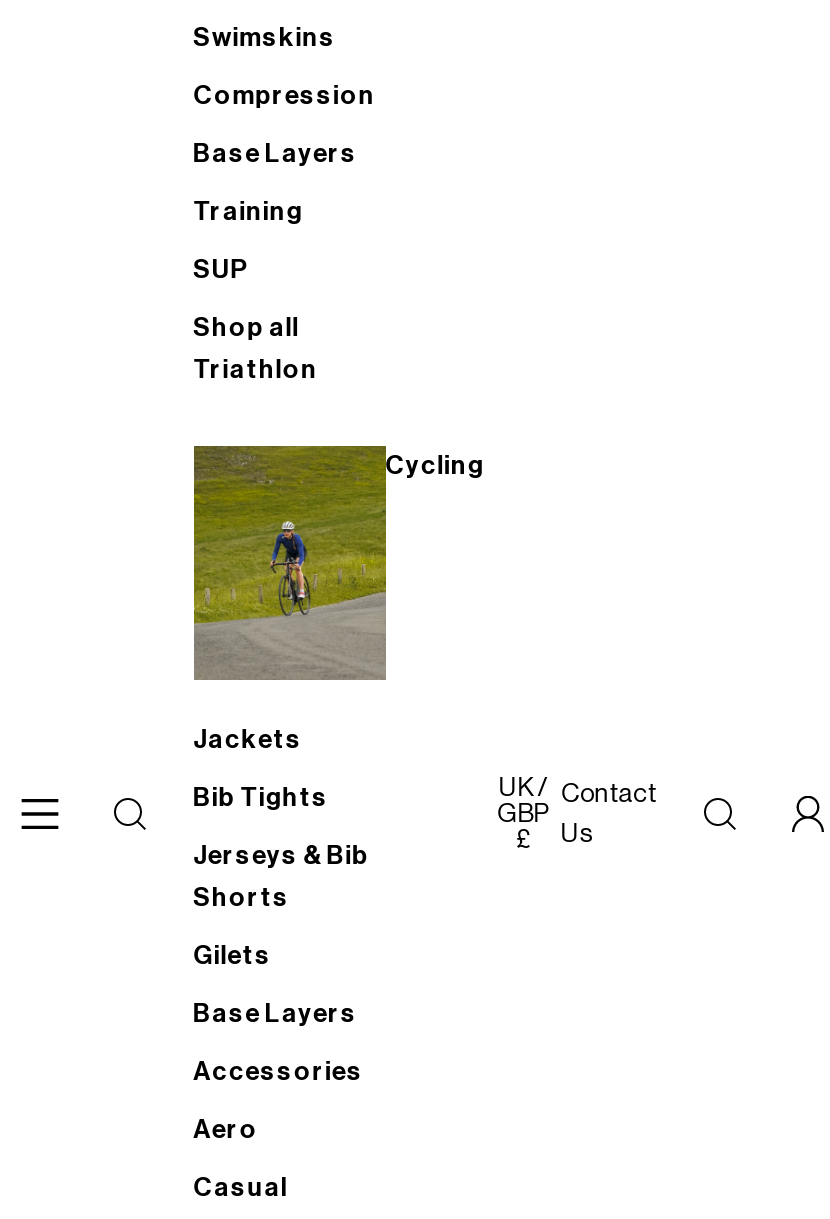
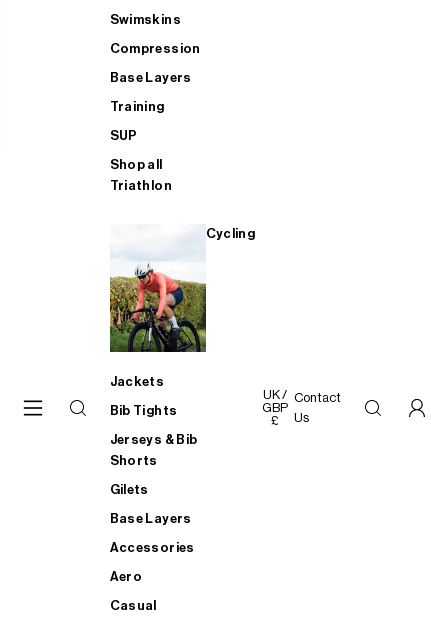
[192,444,388,682] [image] -> [109,224,206,353] [image]

